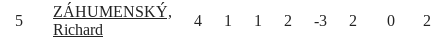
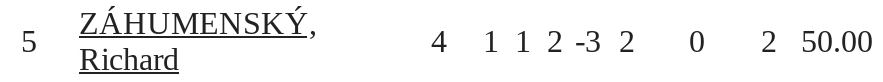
none -> [801,23,873,57] 50.00

